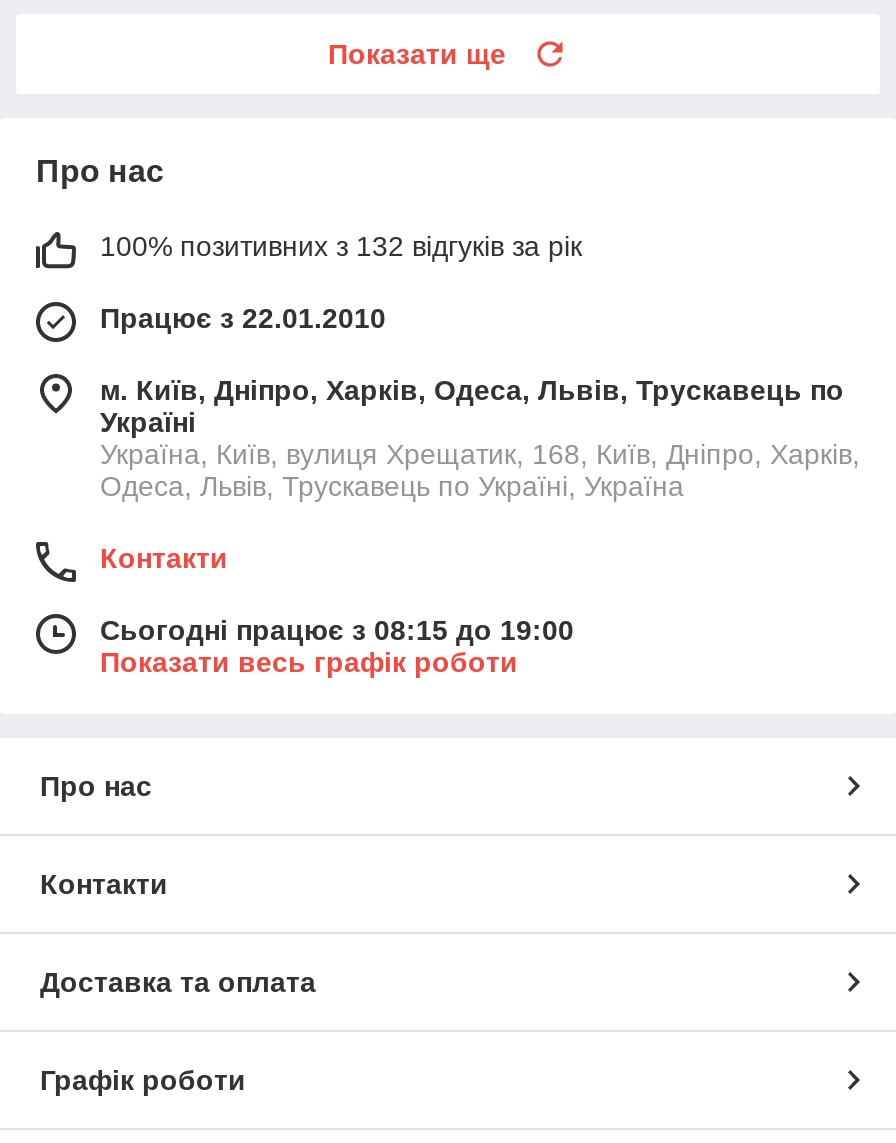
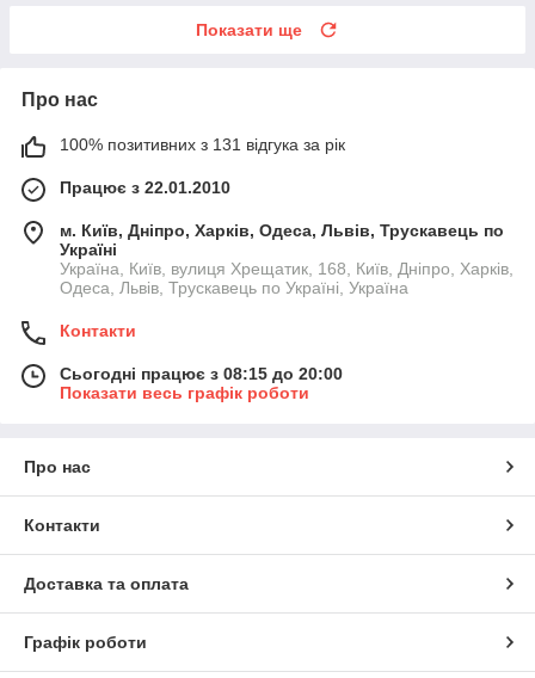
[100,230,582,262] 100% позитивних з 132 відгуків за рік -> [60,135,345,154] 100% позитивних з 131 відгука за рік
[100,614,574,646] Сьогодні працює з 08:15 до 19:00 -> [60,364,343,383] Сьогодні працює з 08:15 до 20:00

